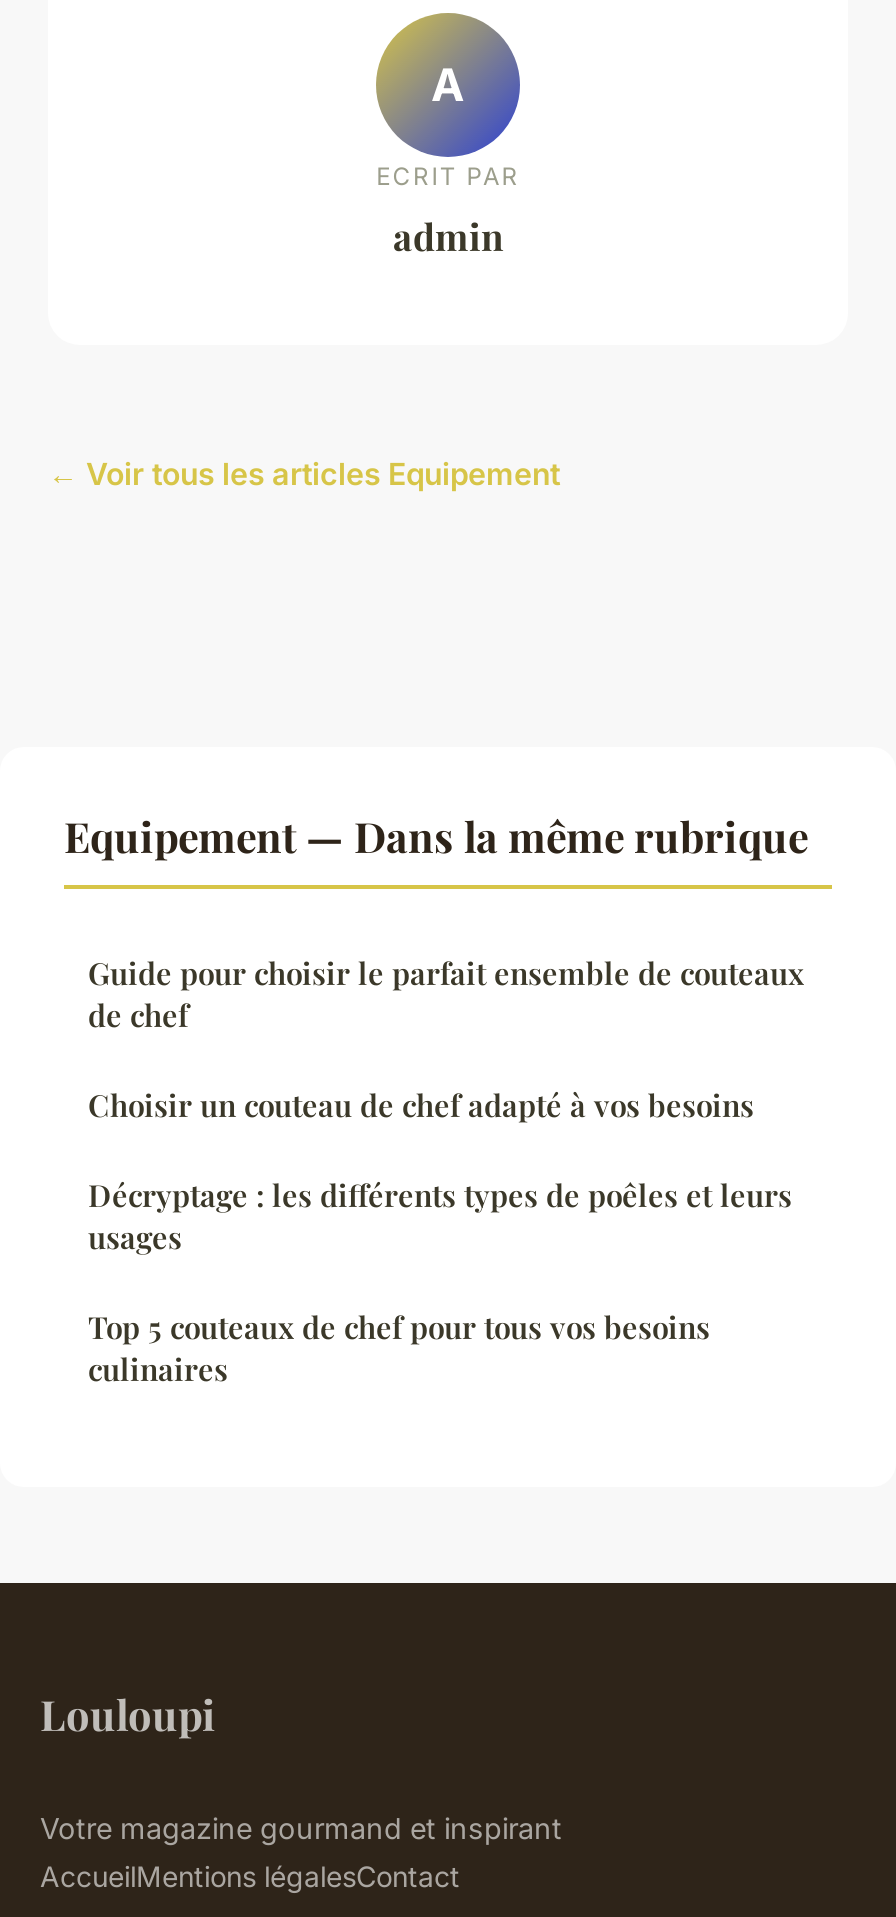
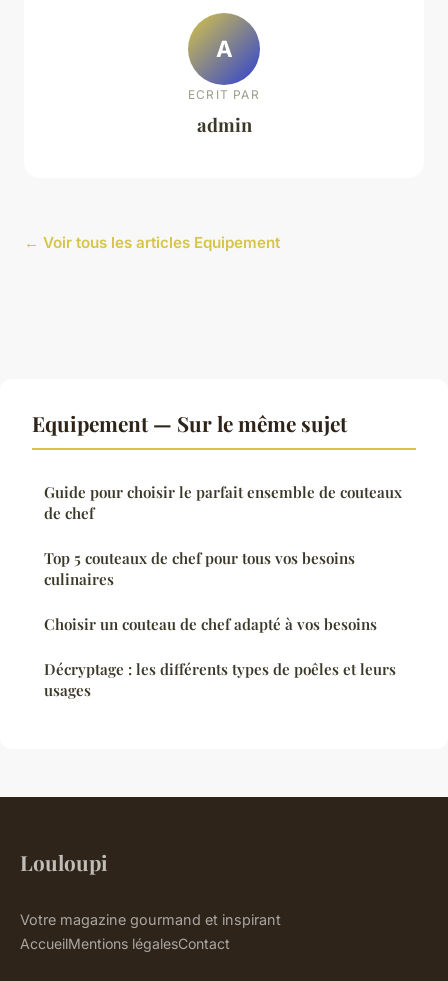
[64,807,808,863] Equipement — Dans la même rubrique -> [32,409,347,437] Equipement — Sur le même sujet
moved [88,1085,792,1257] -> [44,614,396,700]: Choisir un couteau de chef adapté à vos besoins | Décryptage : les différents types de poêles et leurs | usages
moved [88,1307,710,1389] -> [44,548,355,589]: Top 5 couteaux de chef pour tous vos besoins | culinaires

